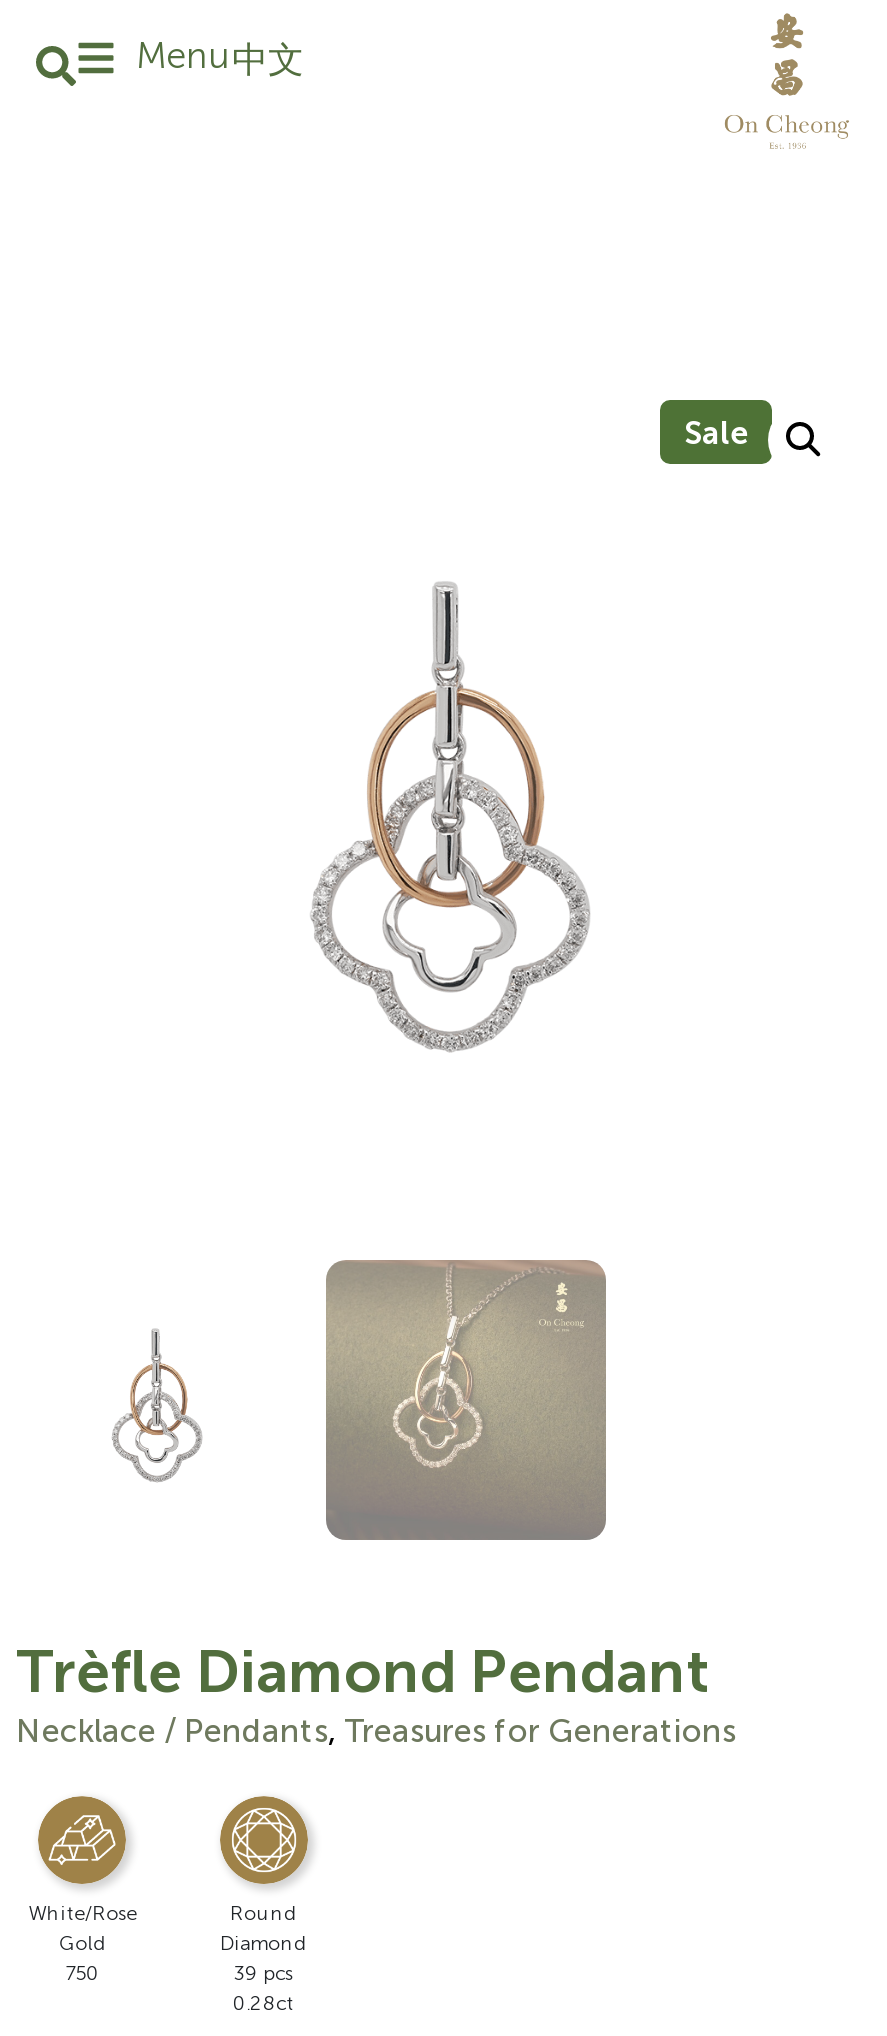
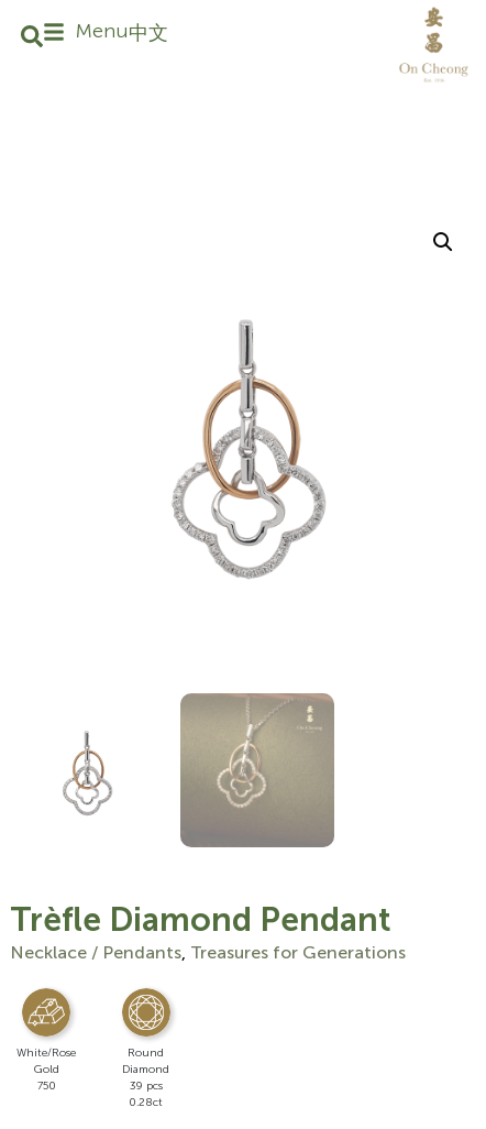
[684,414,748,452] Sale -> none

